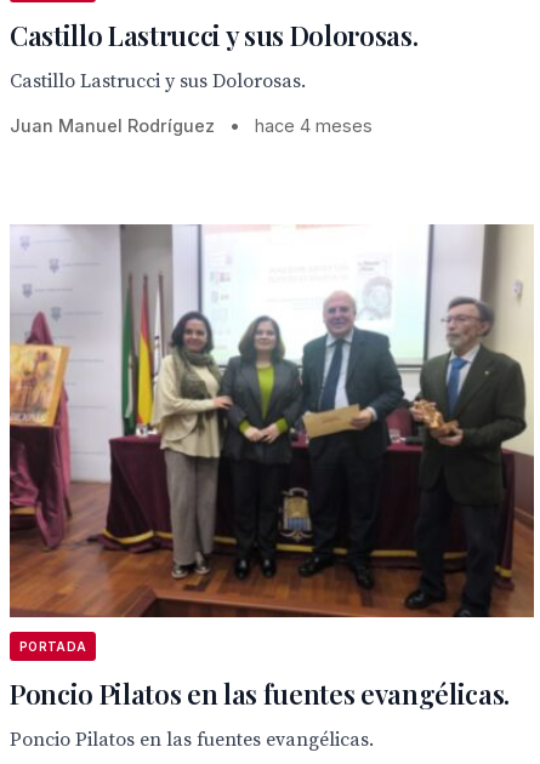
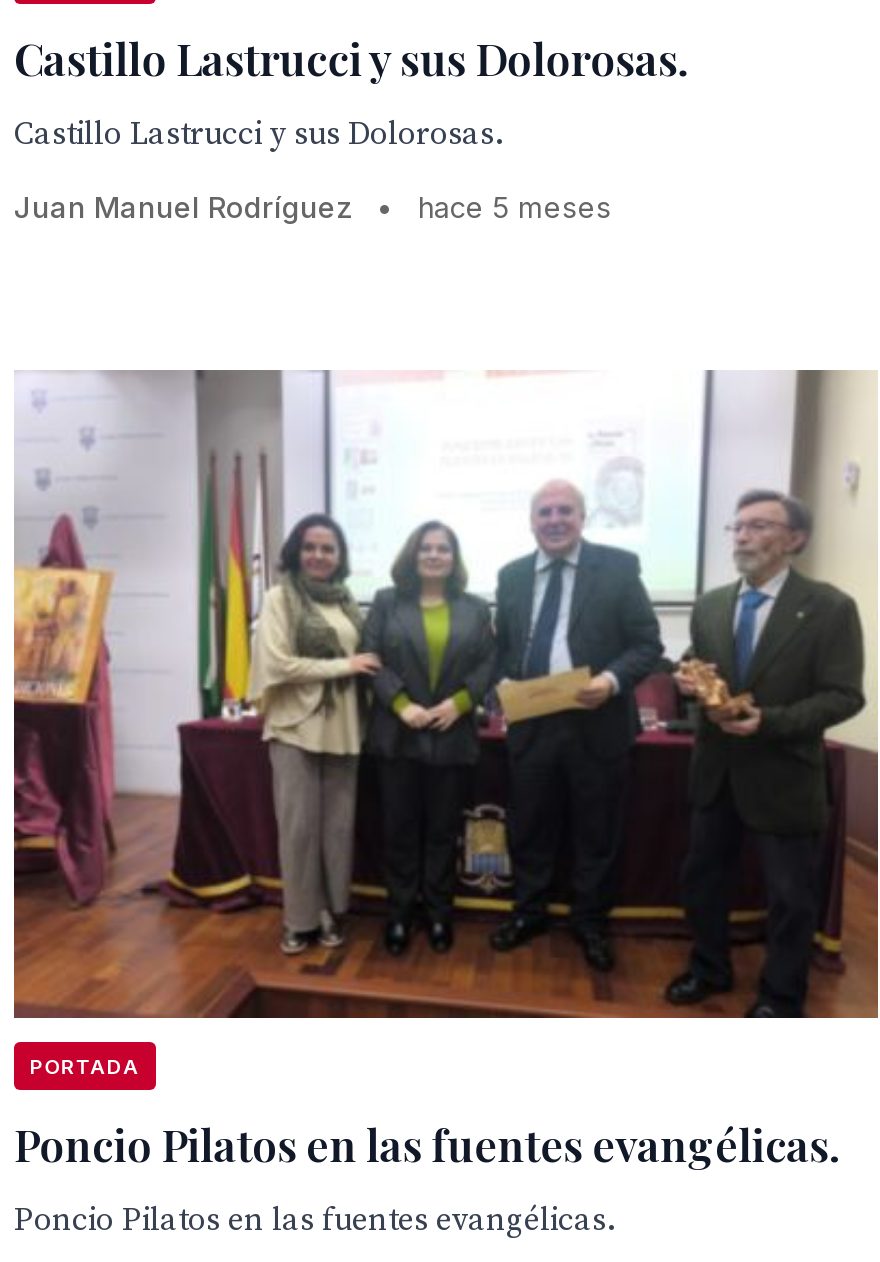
[10,115,373,136] Juan Manuel Rodríguez • hace 4 meses -> [14,190,612,224] Juan Manuel Rodríguez • hace 5 meses

